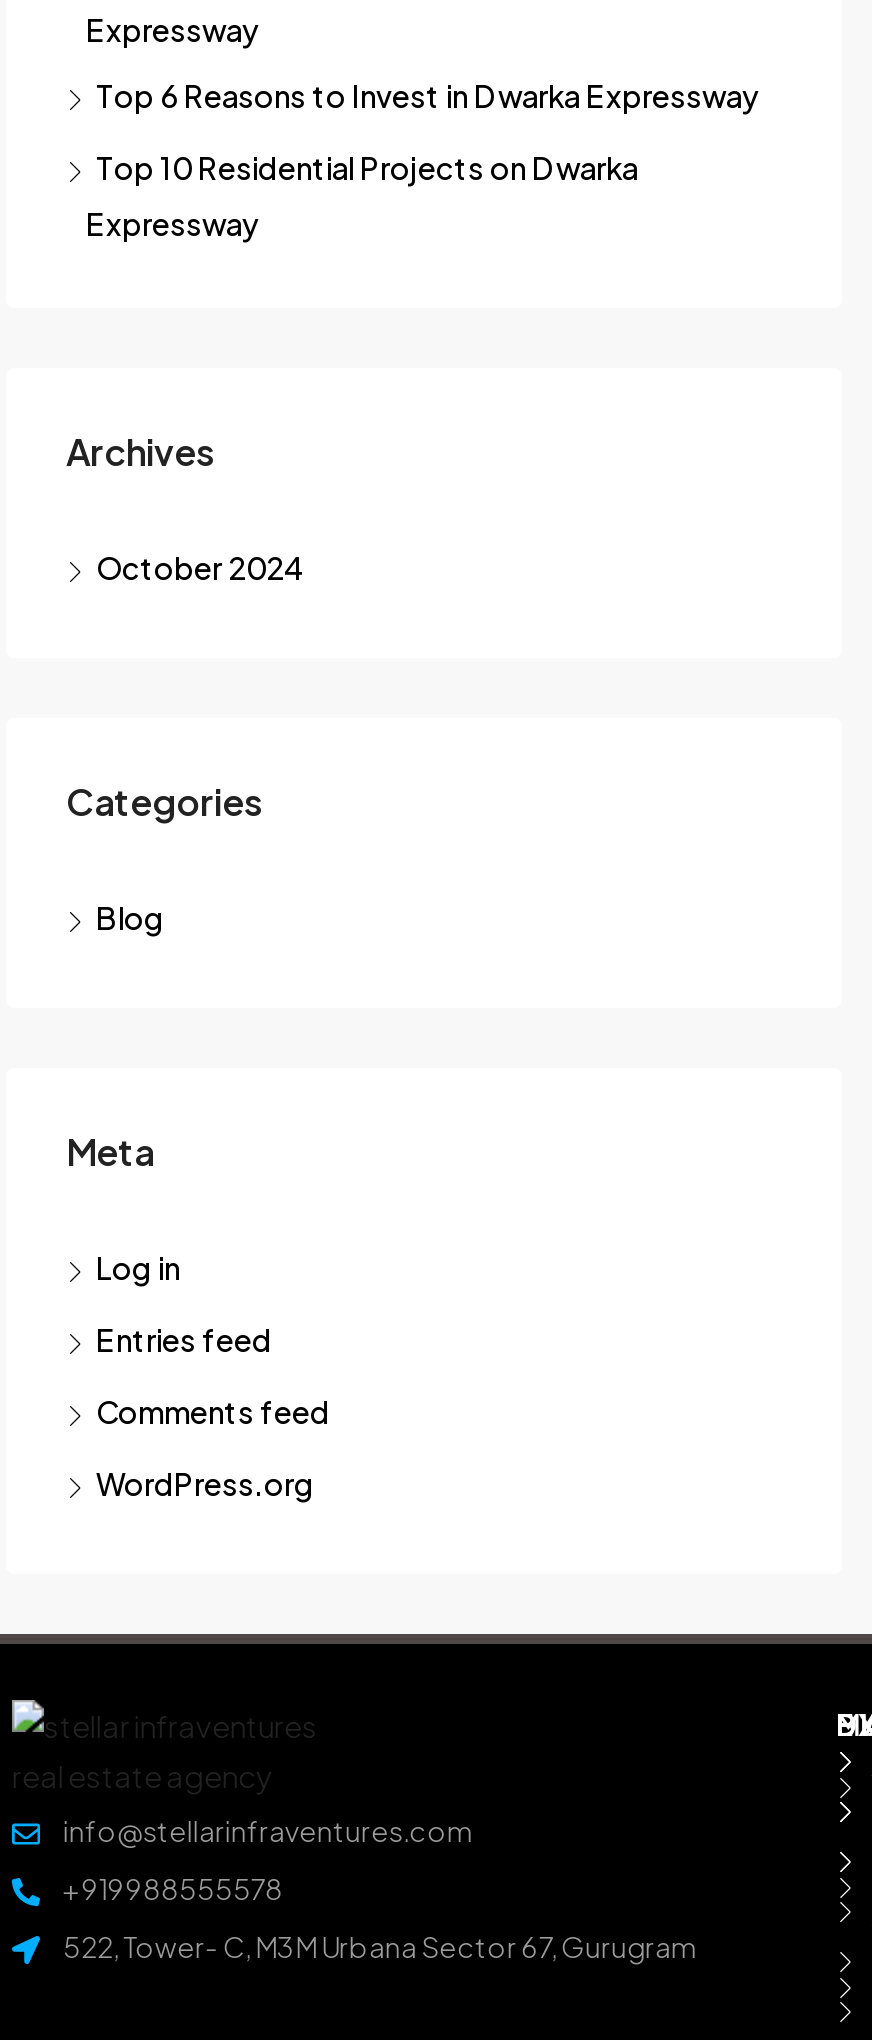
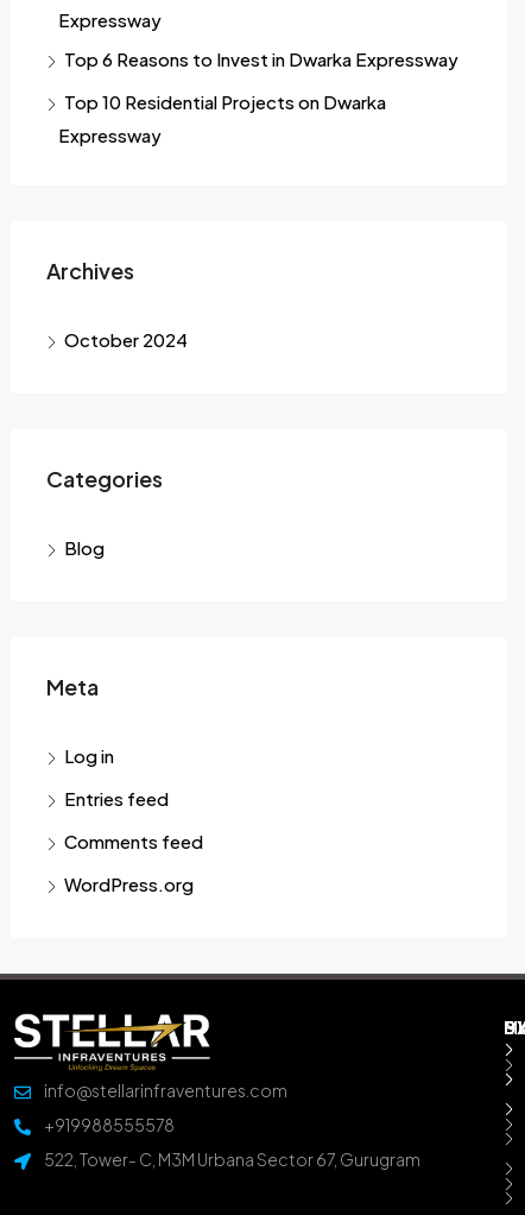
none -> [13,1013,210,1071] [image]

